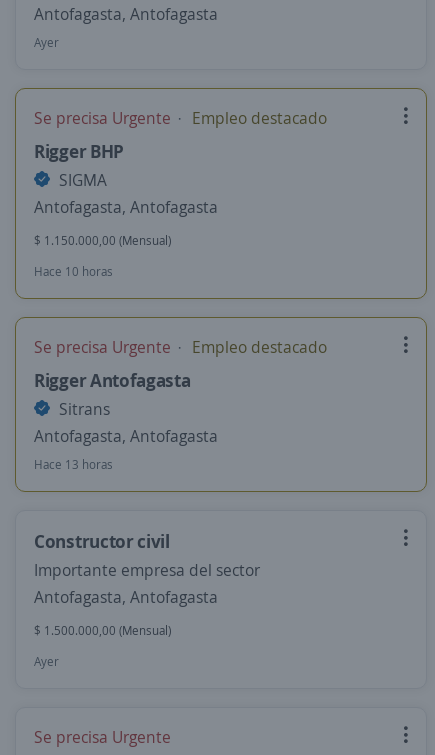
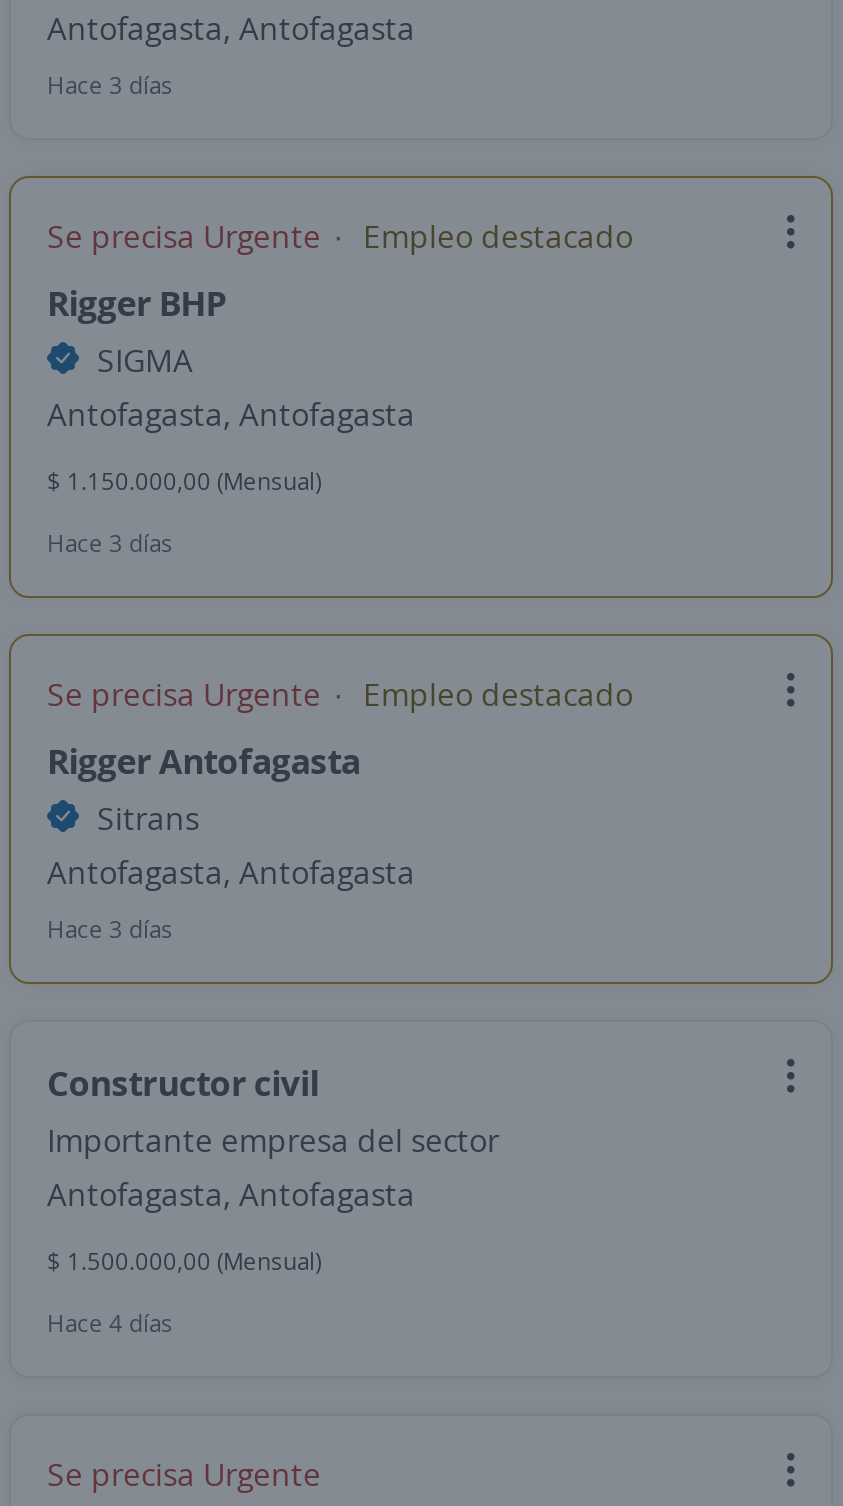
[34,34,59,51] Ayer -> [47,68,173,102] Hace 3 días
[34,263,113,280] Hace 10 horas -> [47,526,173,560] Hace 3 días
[34,456,113,473] Hace 13 horas -> [47,912,173,946] Hace 3 días
[34,653,59,670] Ayer -> [47,1306,173,1340] Hace 4 días

